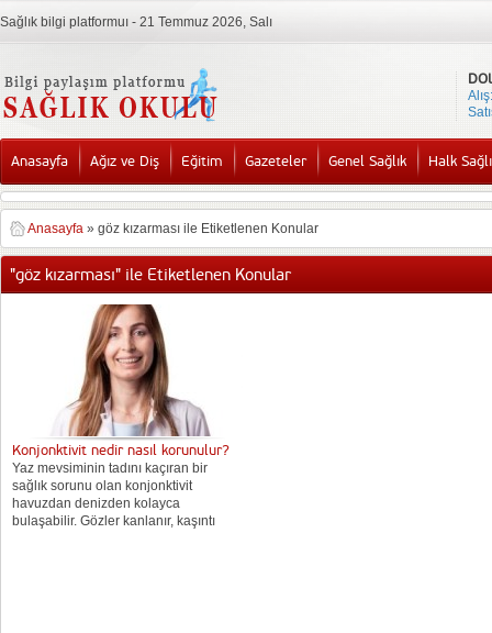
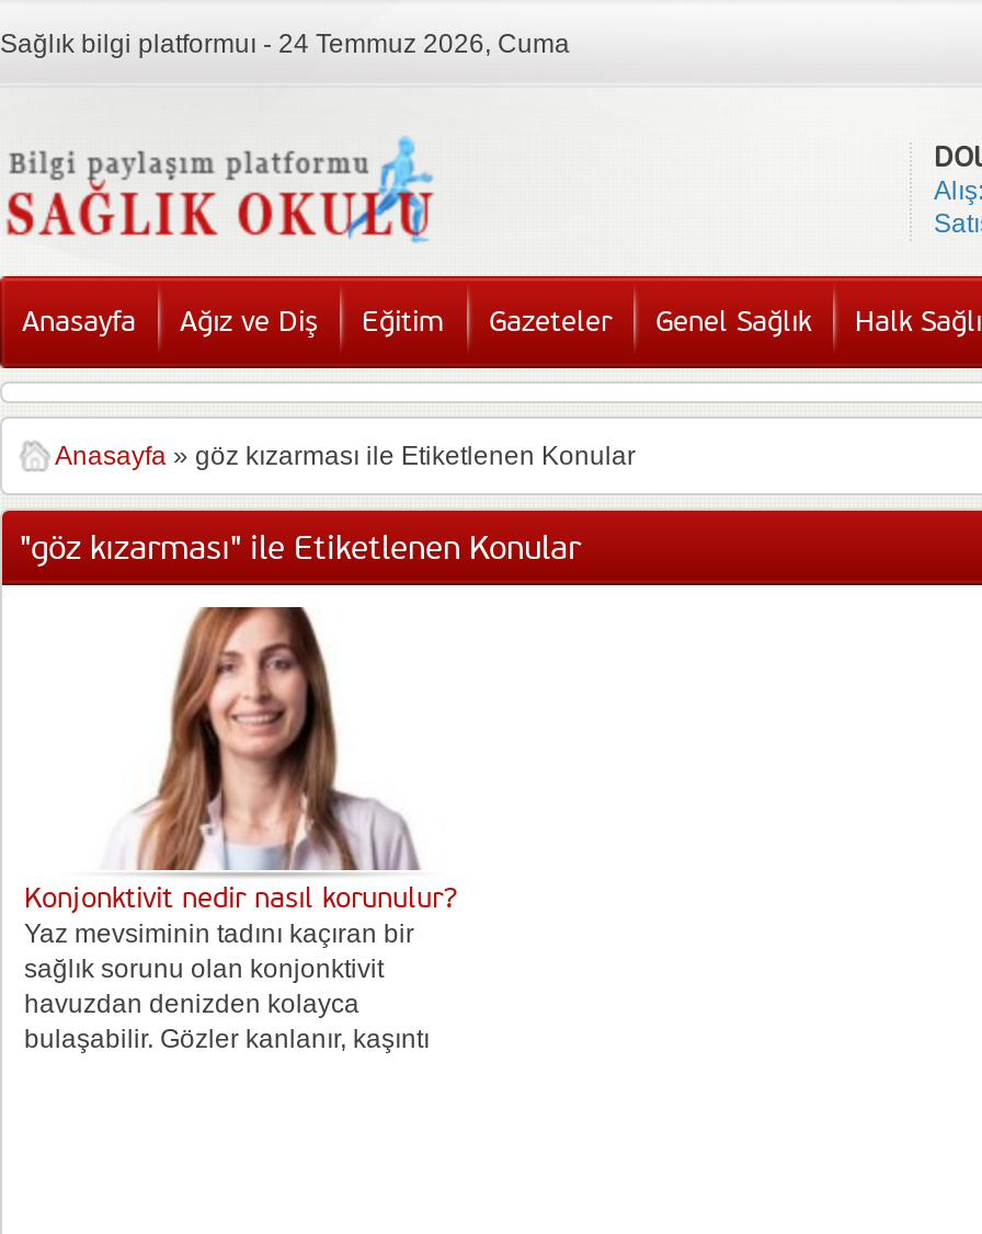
[0,14,272,30] Sağlık bilgi platformuı - 21 Temmuz 2026, Salı -> [0,28,570,59] Sağlık bilgi platformuı - 24 Temmuz 2026, Cuma

